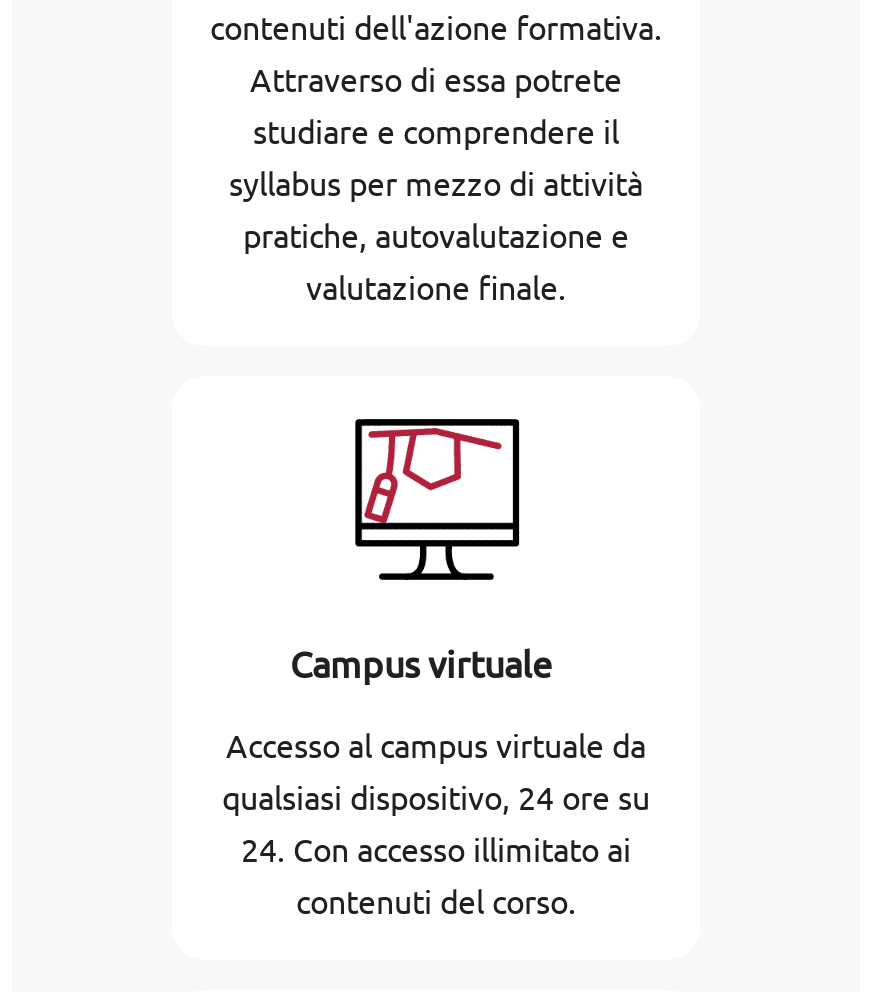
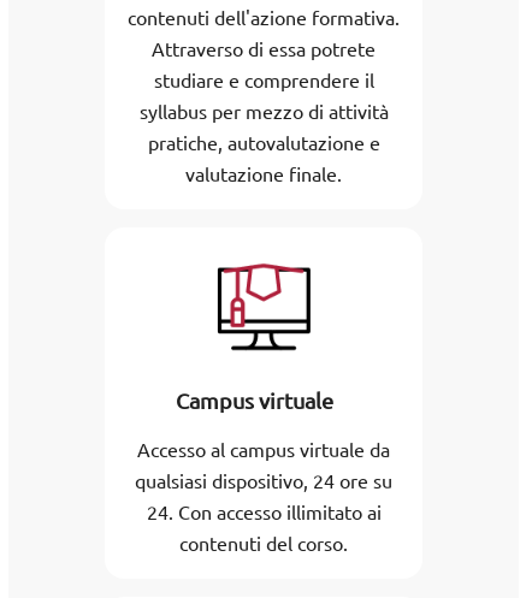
[352,416,522,554] [image] -> [214,253,314,336] [image]

